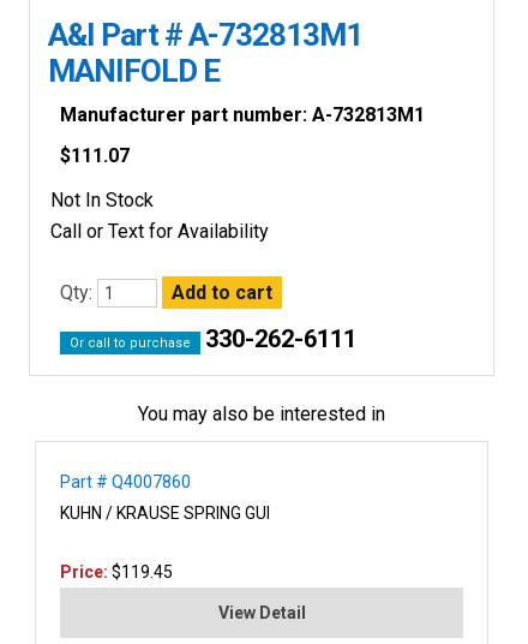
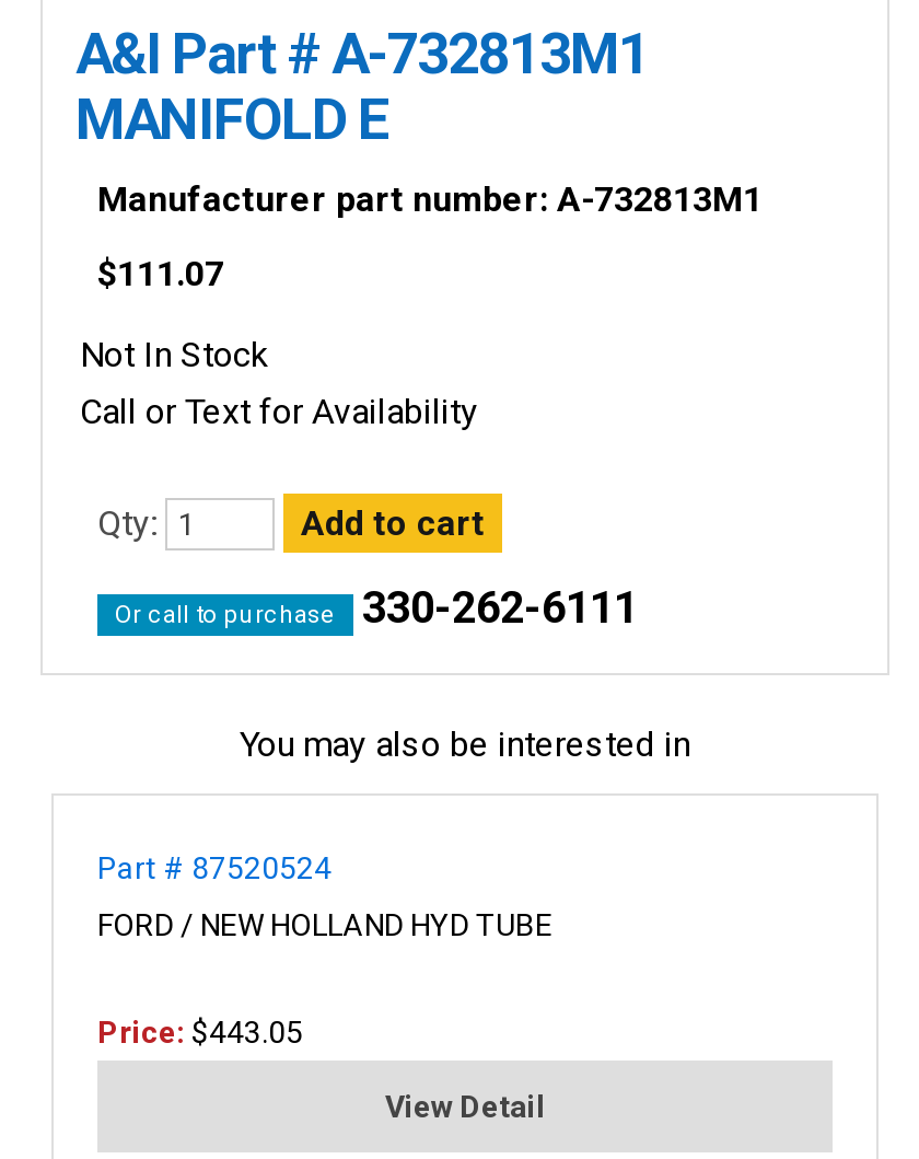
[60,472,191,491] Part # Q4007860 -> [97,850,331,885] Part # 87520524
[60,503,270,523] KUHN / KRAUSE SPRING GUI -> [97,907,552,942] FORD / NEW HOLLAND HYD TUBE
[60,562,173,582] Price: $119.45 -> [97,1015,303,1050] Price: $443.05

